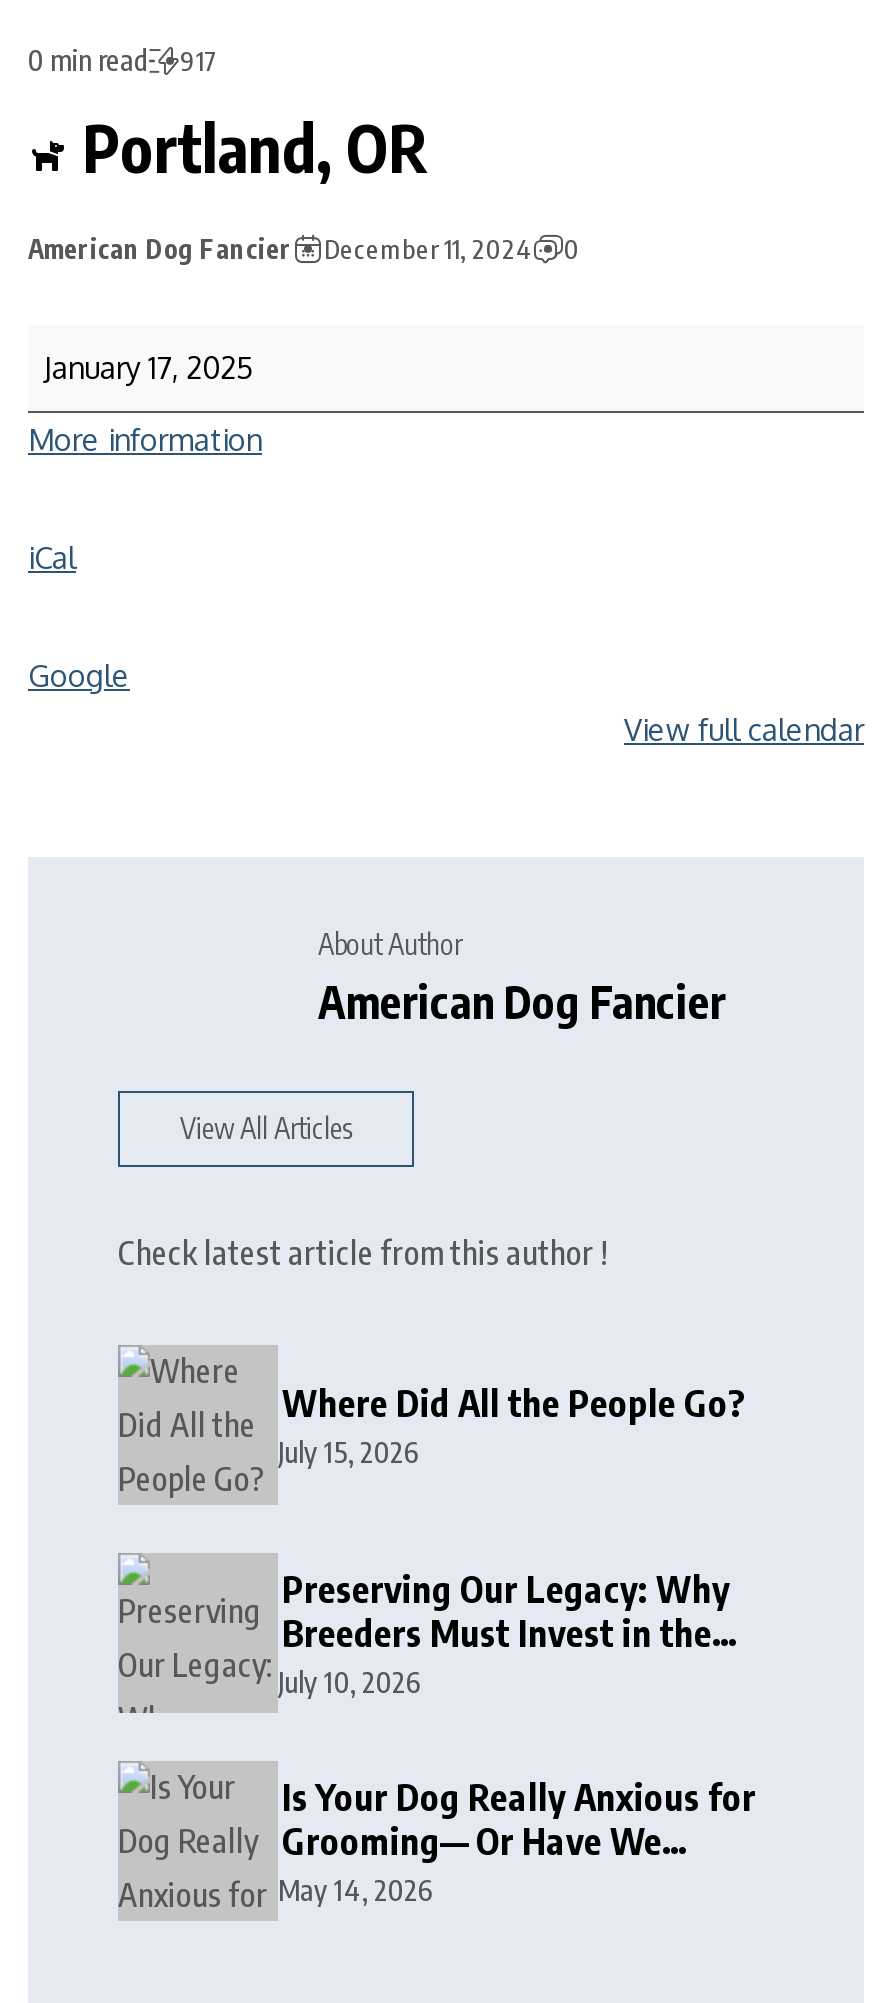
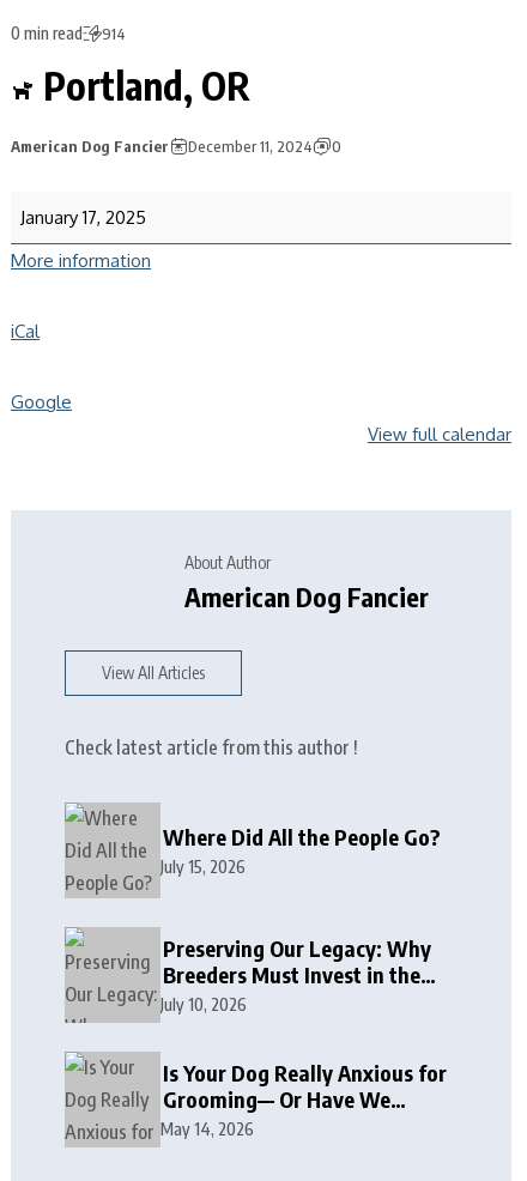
[28,43,218,77] 0 min read 917 -> [11,23,126,43] 0 min read 914

